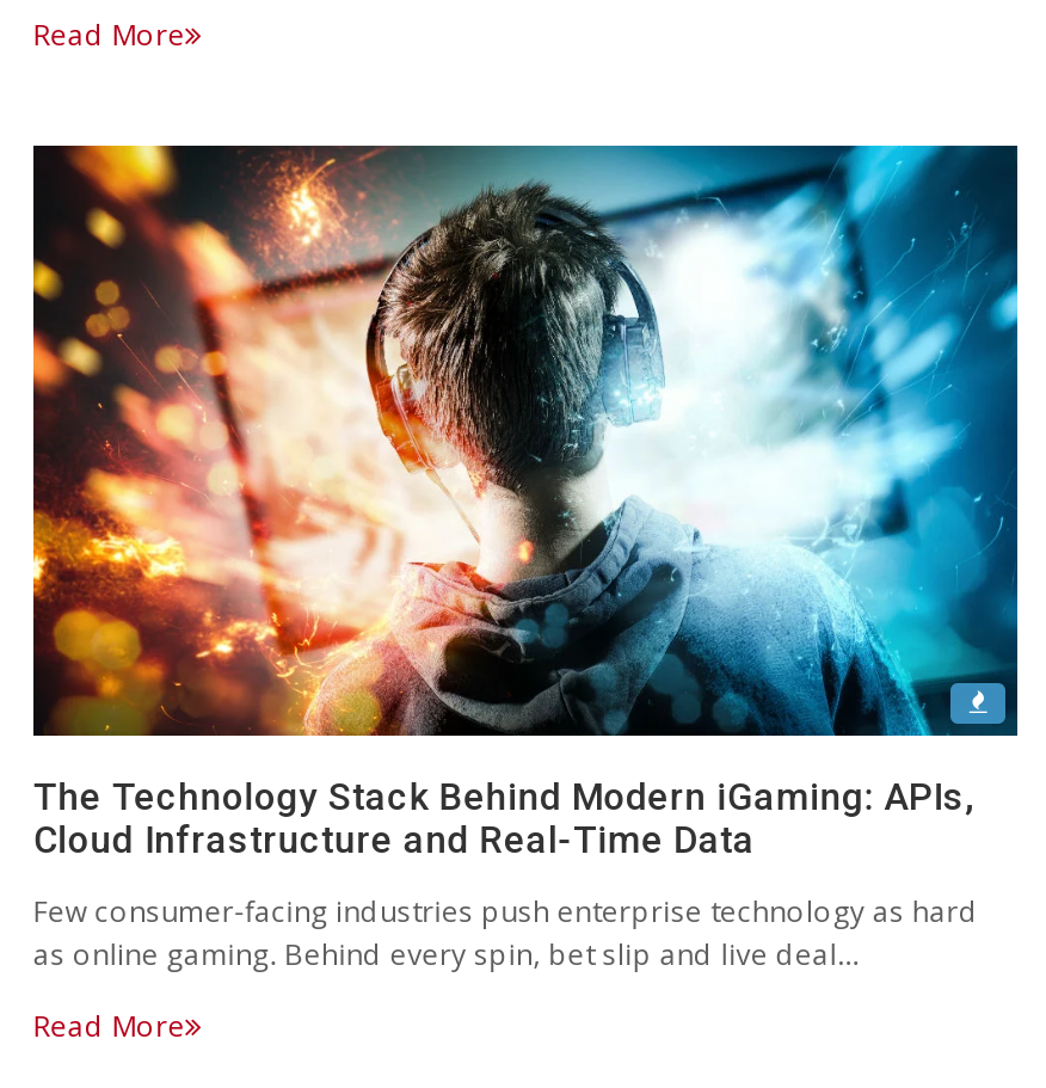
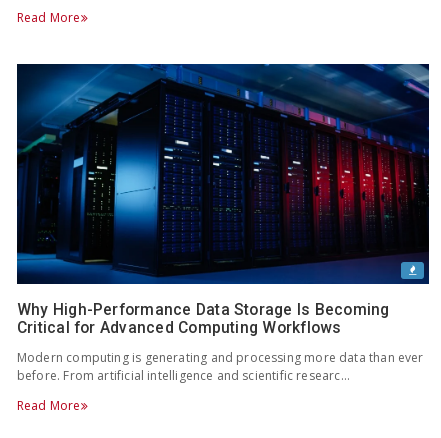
[31,143,1020,862] [image] | The Technology Stack Behind Modern iGaming: APIs, | Cloud Infrastructure and Real-Time Data -> [16,63,429,337] [image] | Why High-Performance Data Storage Is Becoming | Critical for Advanced Computing Workflows
[33,891,978,974] Few consumer-facing industries push enterprise technology as hard | as online gaming. Behind every spin, bet slip and live deal… -> [17,349,424,384] Modern computing is generating and processing more data than ever | before. From artificial intelligence and scientific researc…

